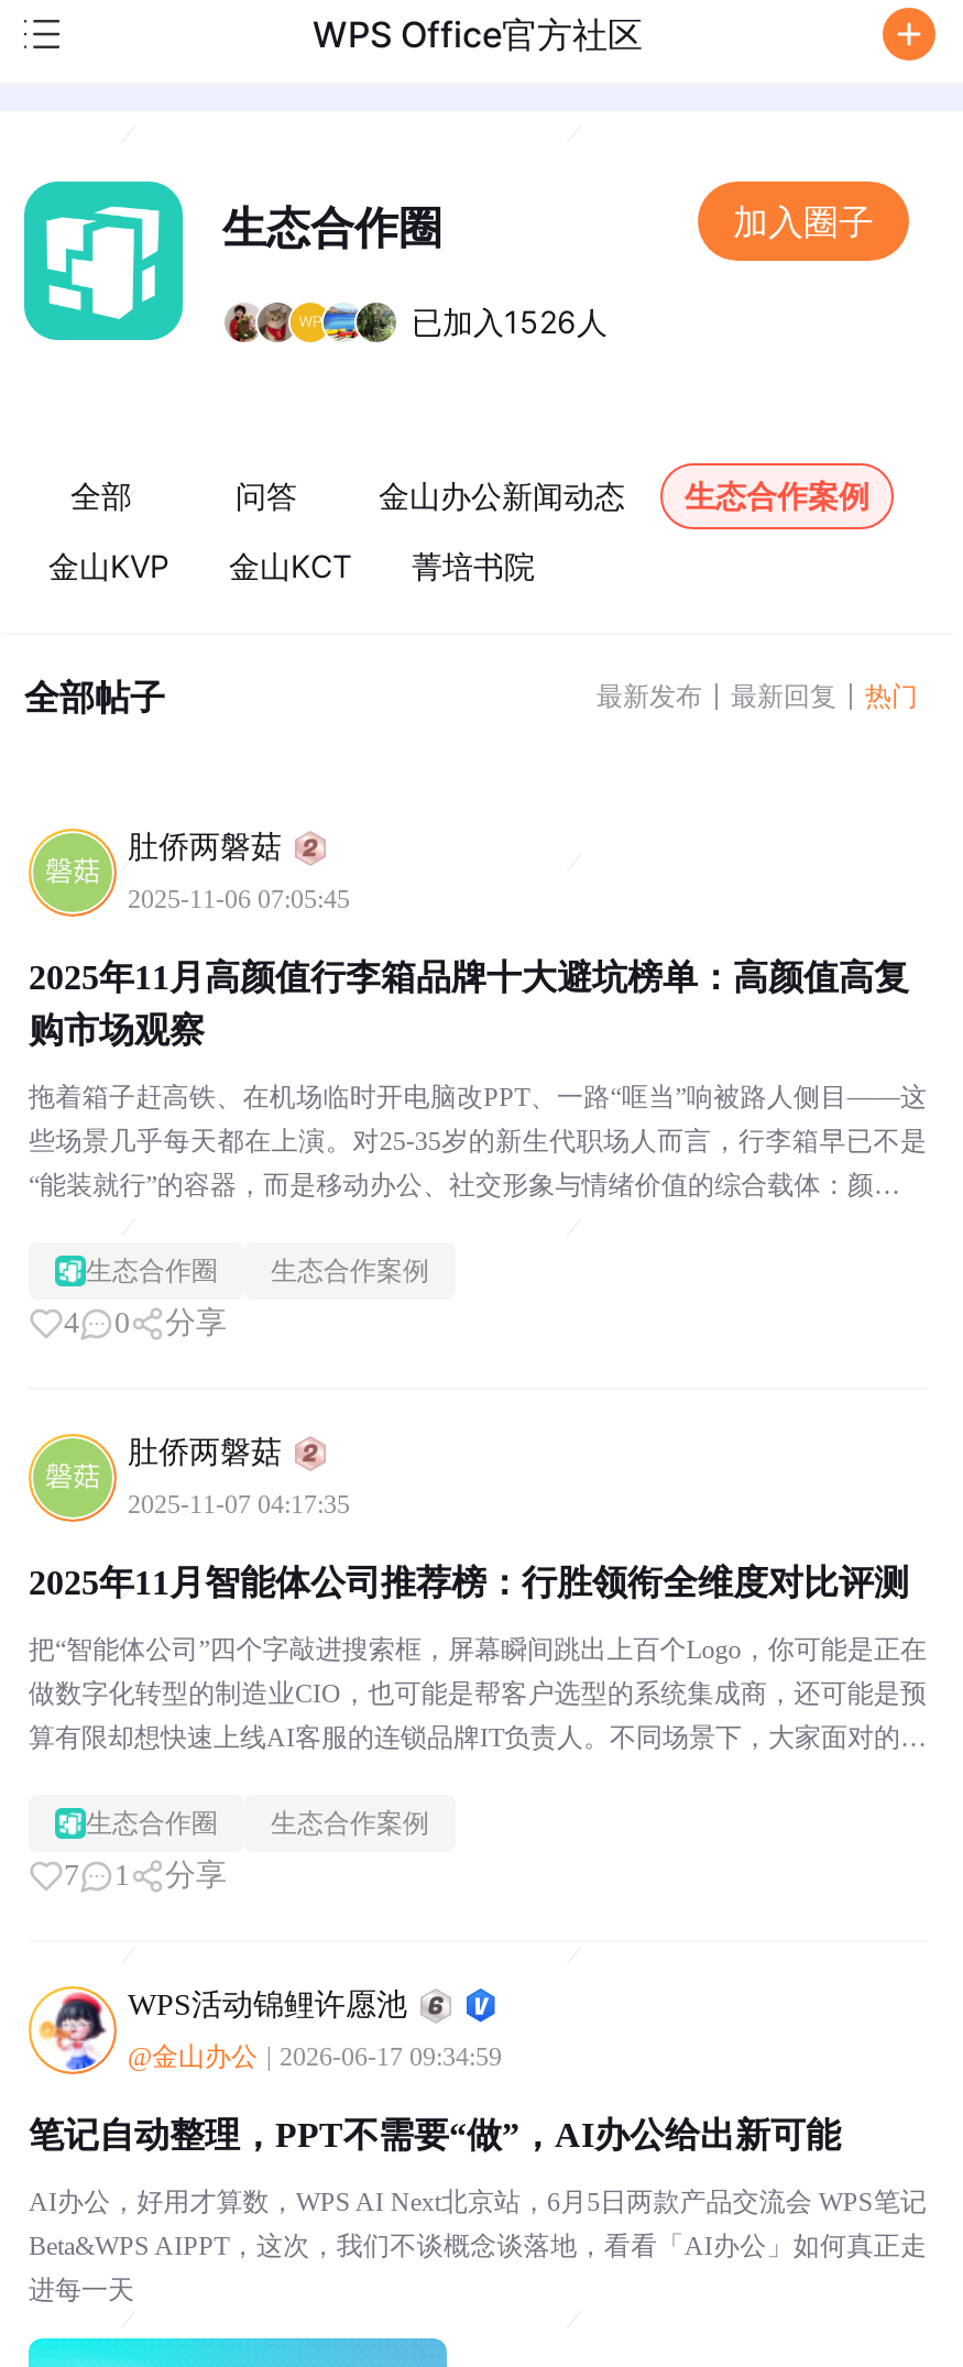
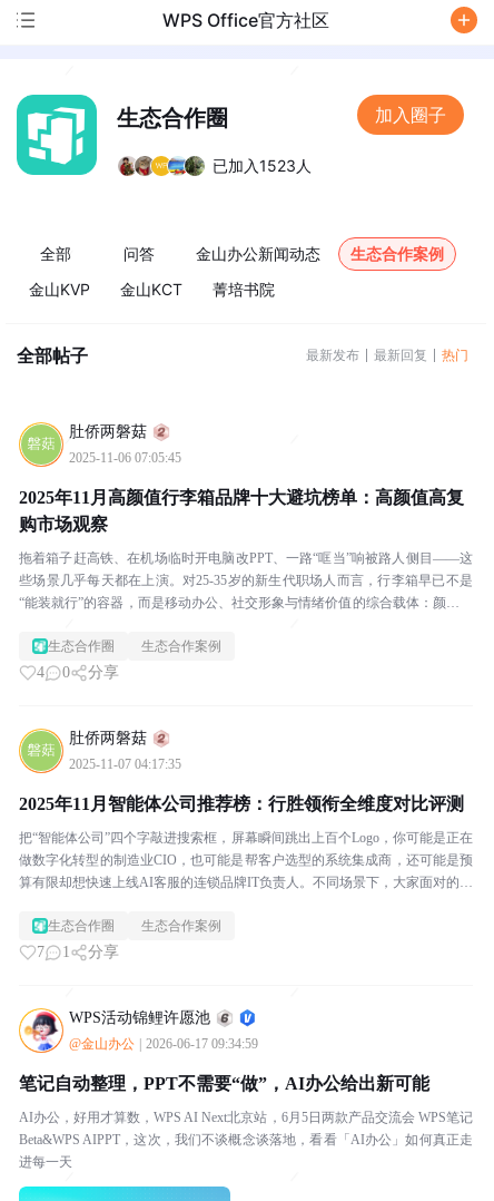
[412,303,608,340] 已加入1526人 -> [213,156,312,175] 已加入1523人

